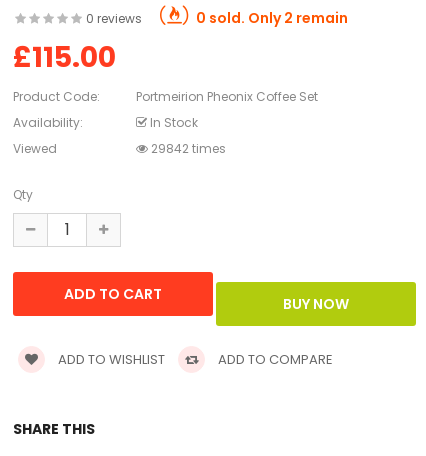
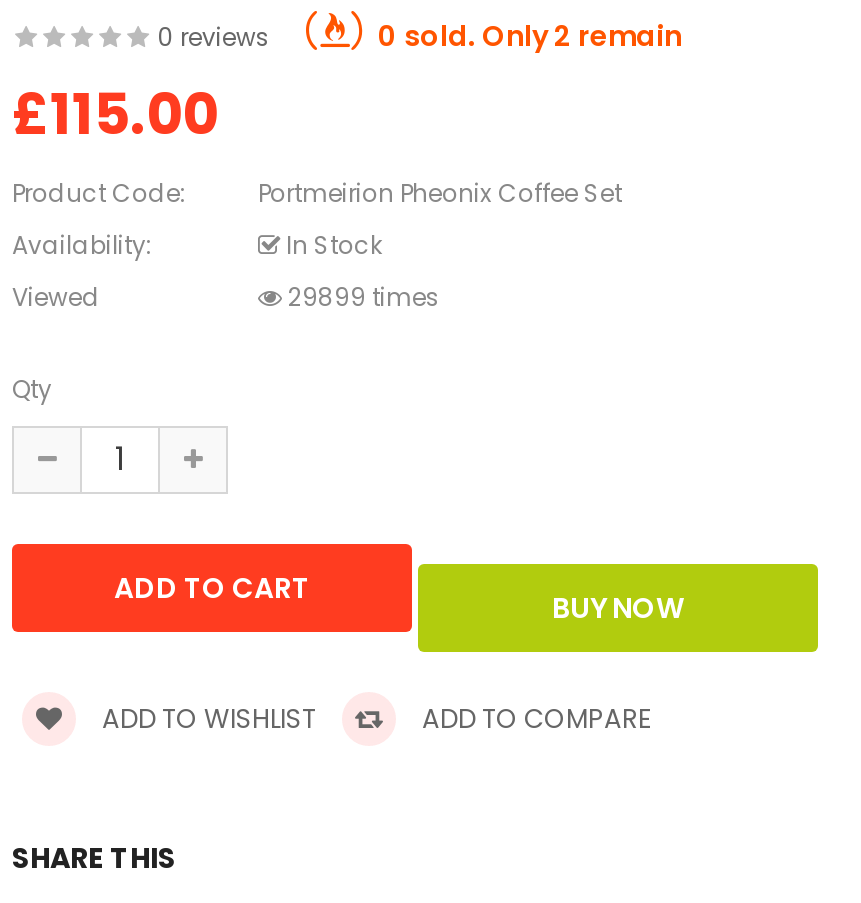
[148,140,226,157] 29842 times -> [282,281,440,315] 29899 times

